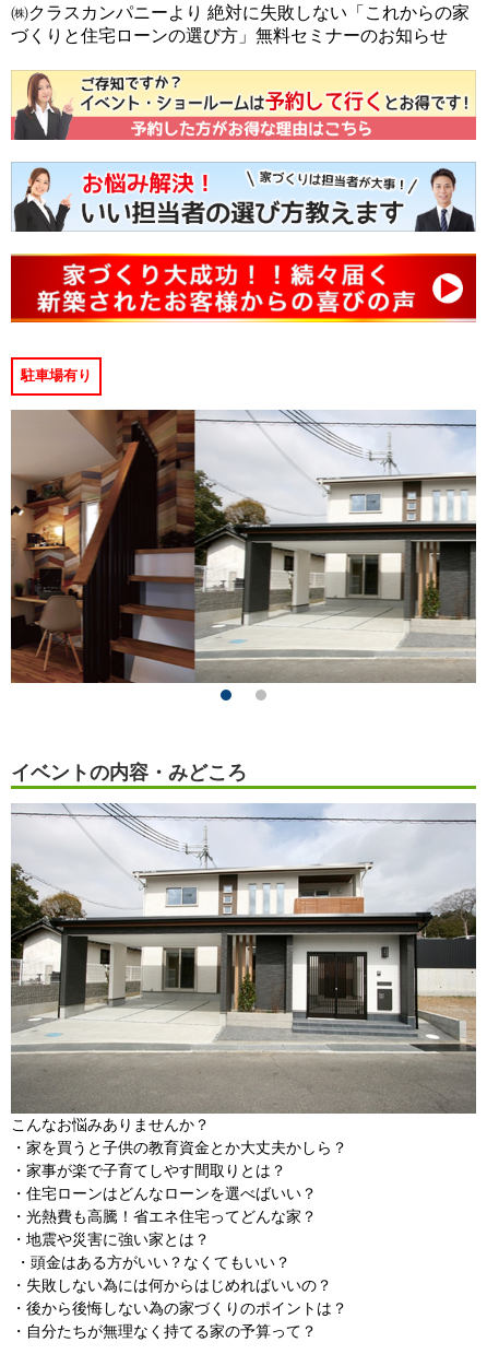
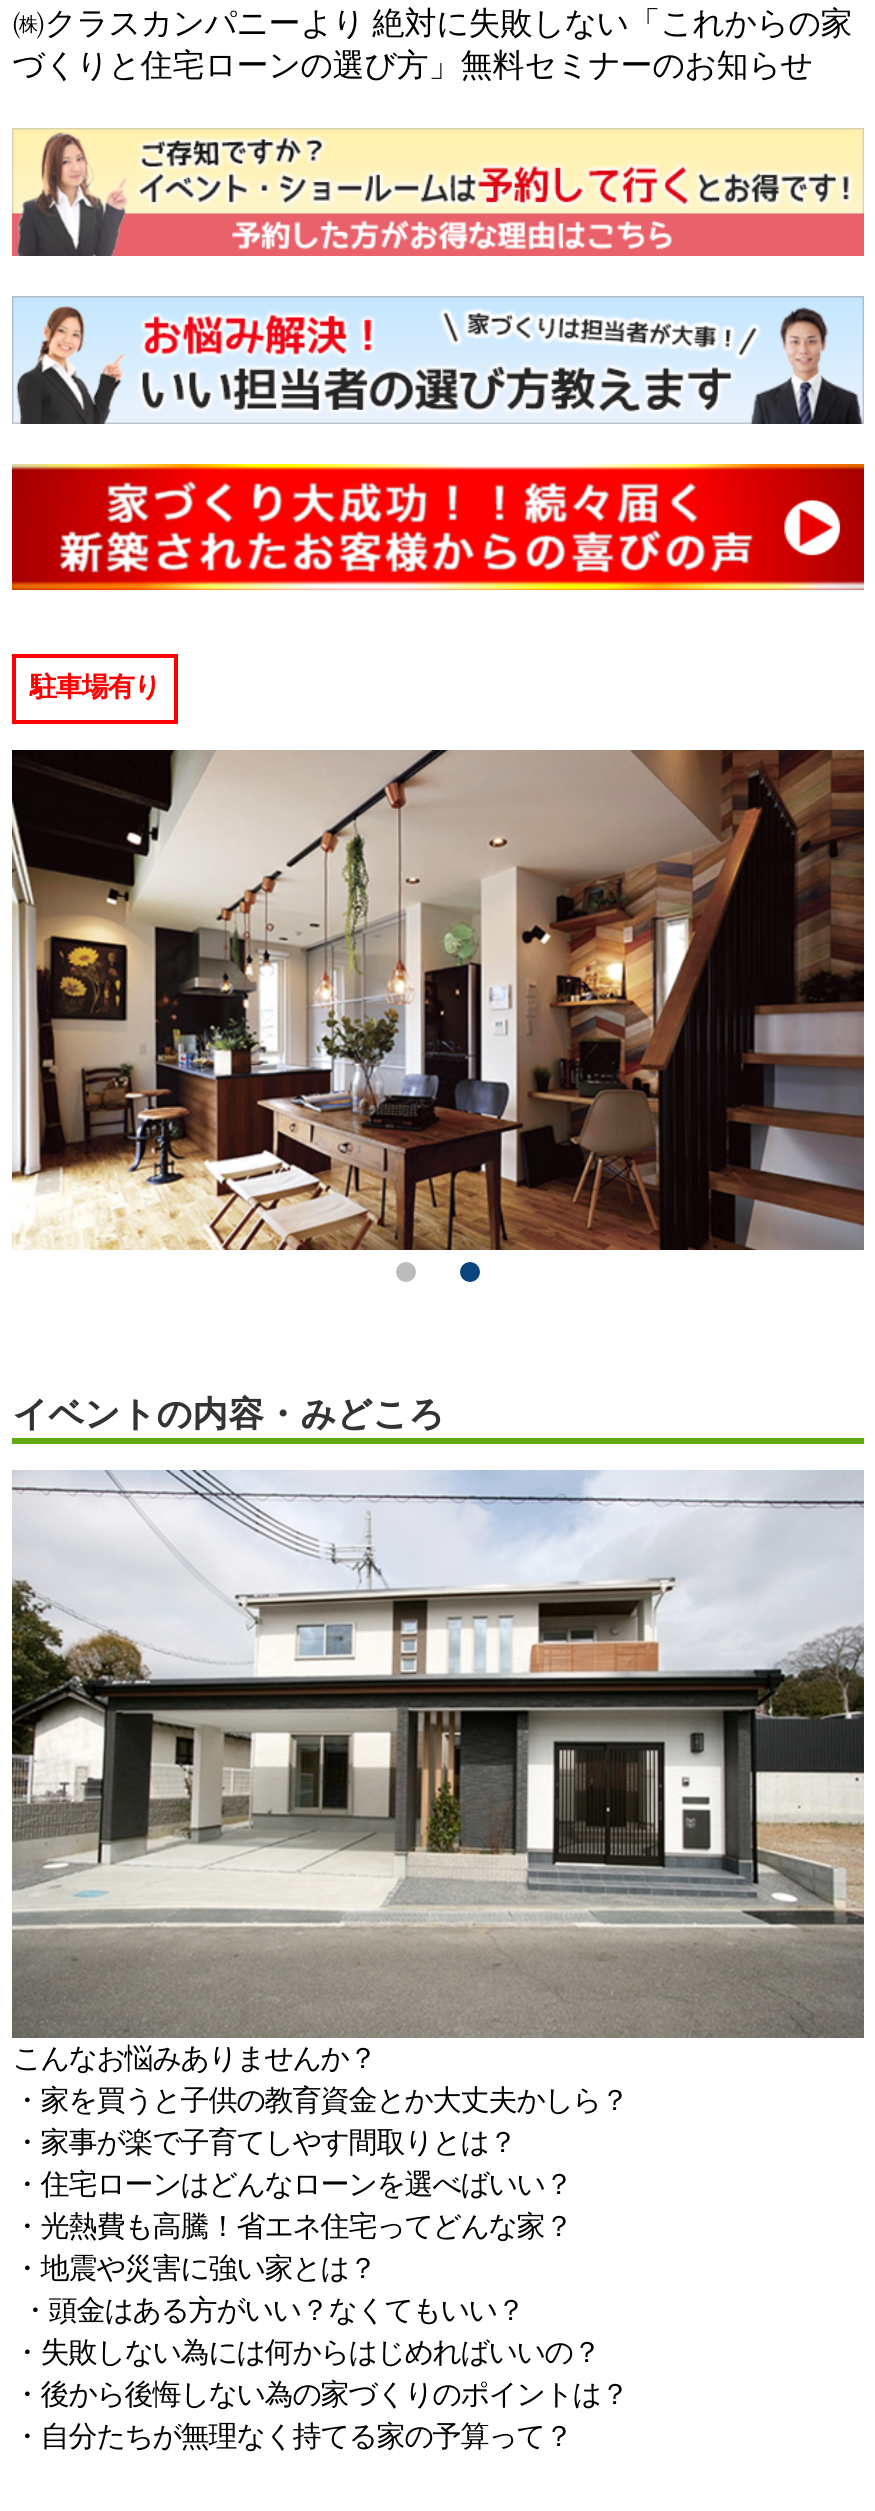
[10,409,477,700] [image] -> [10,748,866,1282] [image]

